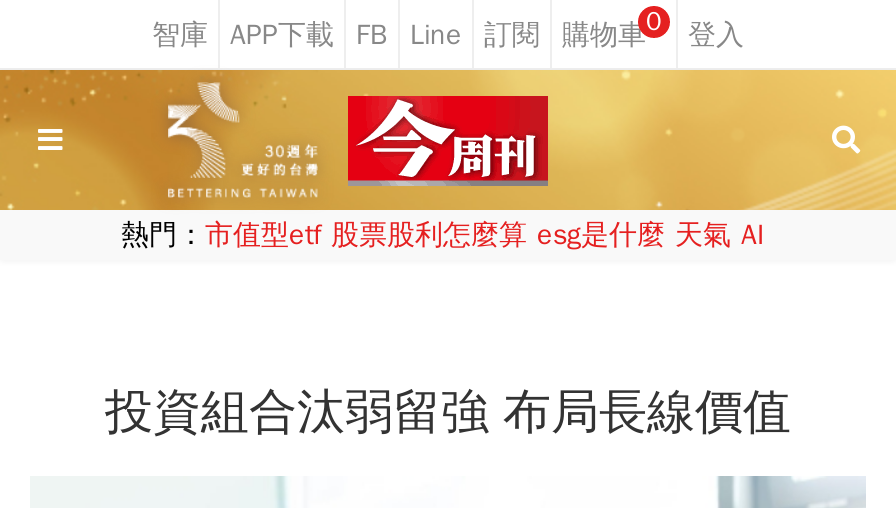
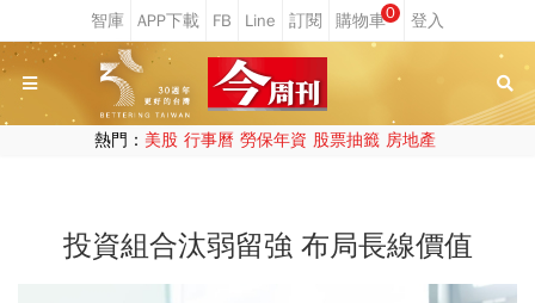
[121,218,765,252] 熱門：市值型etf 股票股利怎麼算 esg是什麼 天氣 AI -> [94,130,435,150] 熱門：美股 行事曆 勞保年資 股票抽籤 房地產

